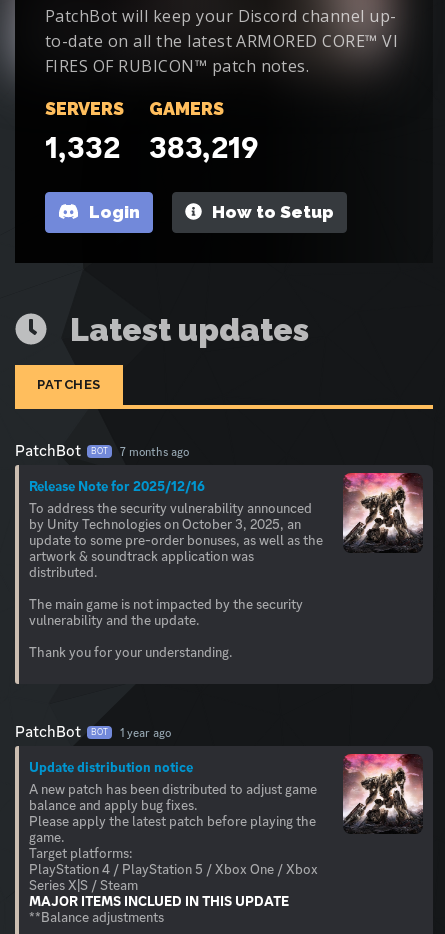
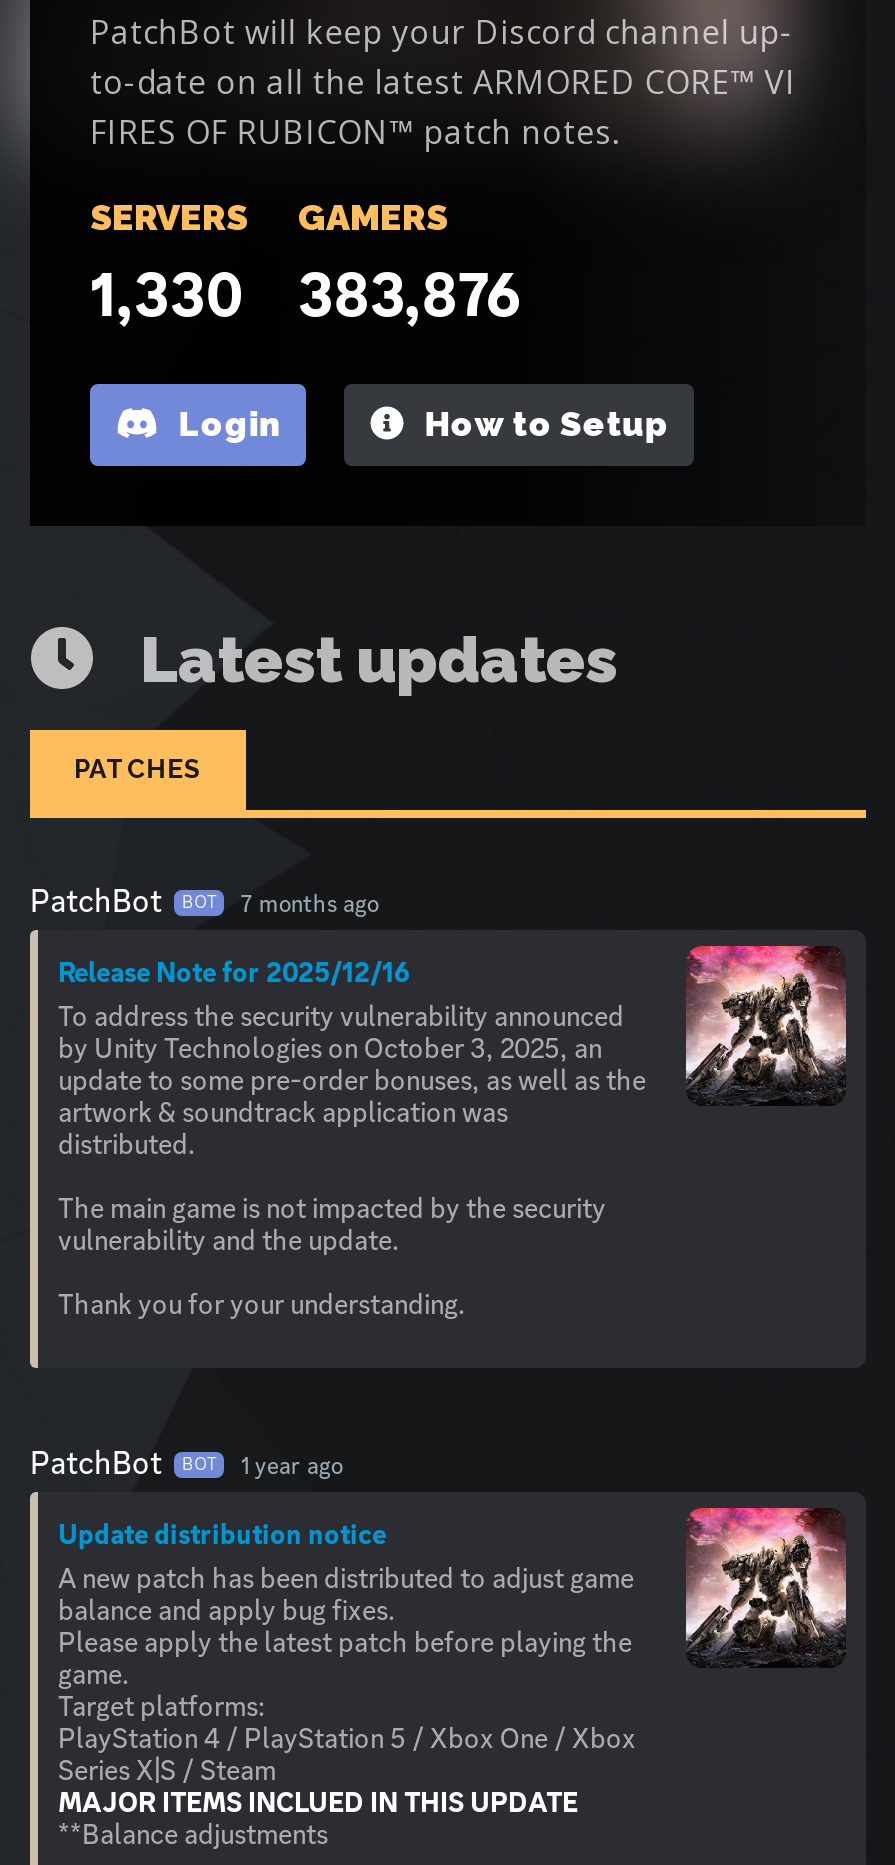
[45,126,120,168] 1,332 -> [90,253,244,337] 1,330
[149,126,259,168] 383,219 -> [298,253,522,337] 383,876

